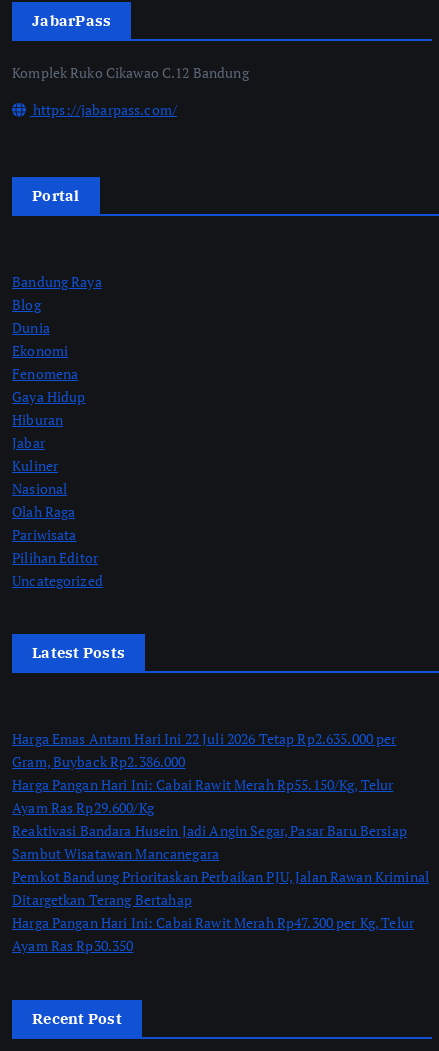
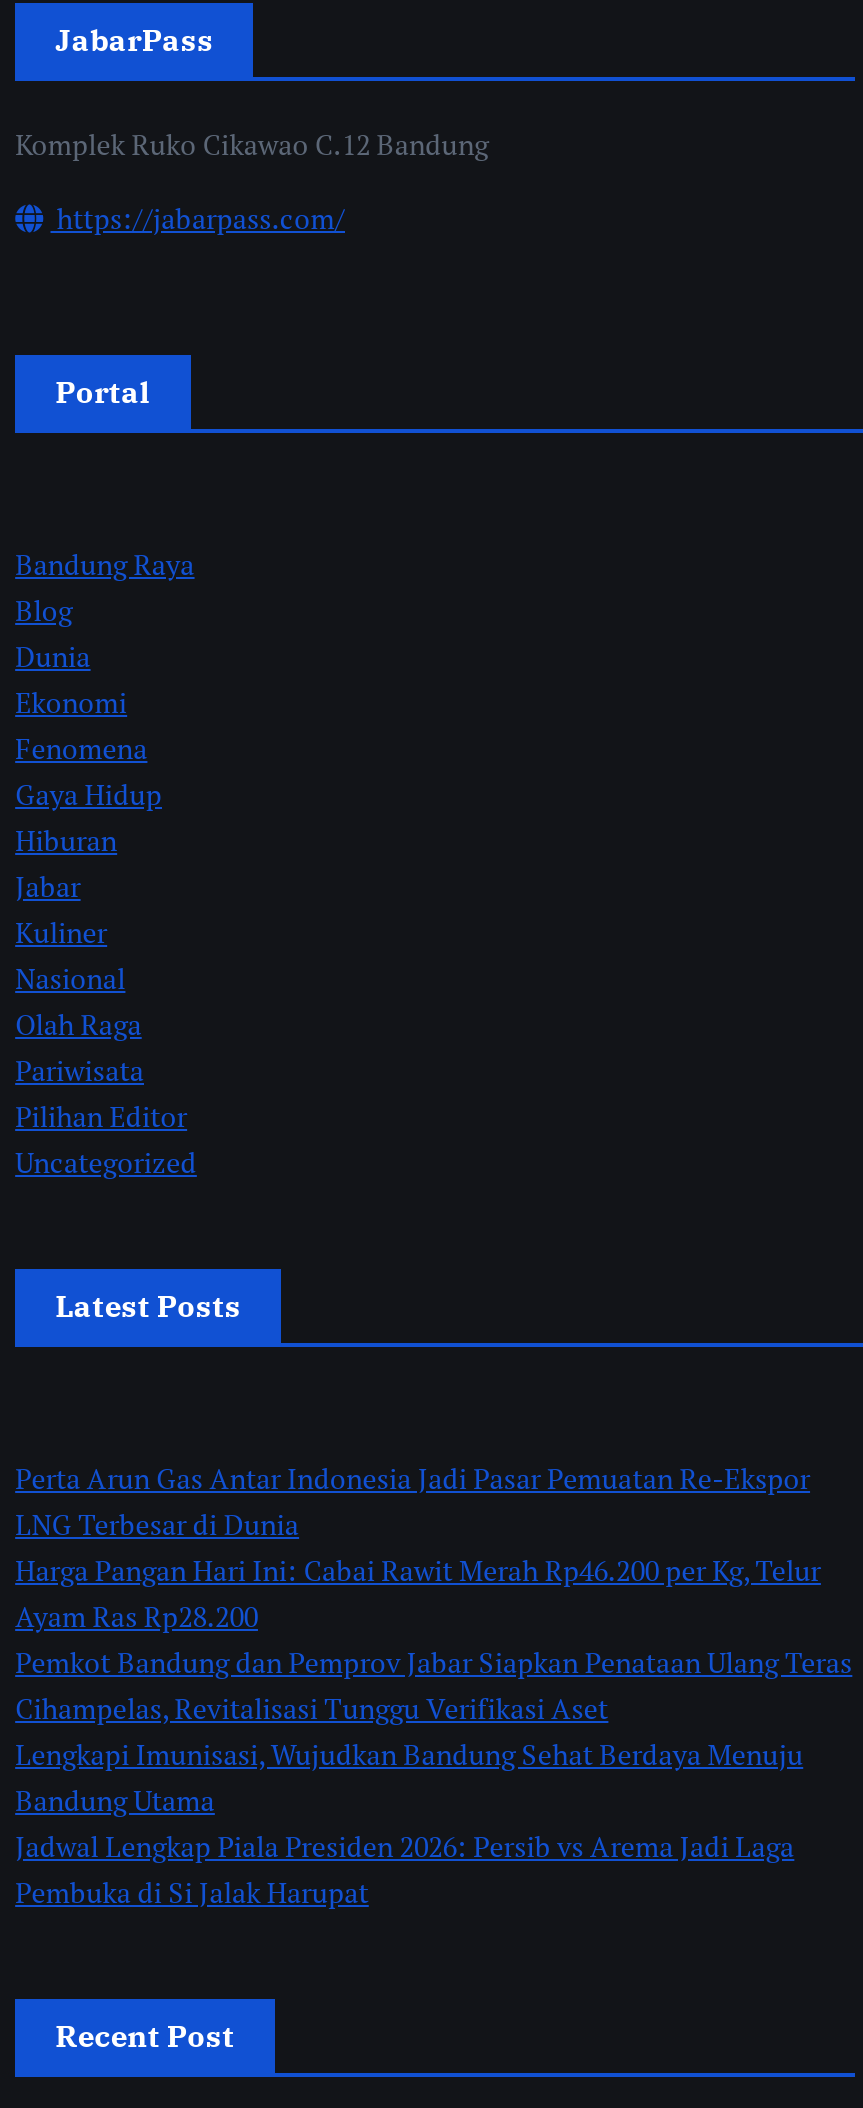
[12,729,429,955] Harga Emas Antam Hari Ini 22 Juli 2026 Tetap Rp2.635.000 per | Gram, Buyback Rp2.386.000 | Harga Pangan Hari Ini: Cabai Rawit Merah Rp55.150/Kg, Telur | Ayam Ras Rp29.600/Kg | Reaktivasi Bandara Husein Jadi Angin Segar, Pasar Baru Bersiap | Sambut Wisatawan Mancanegara | Pemkot Bandung Prioritaskan Perbaikan PJU, Jalan Rawan Kriminal | Ditargetkan Terang Bertahap | Harga Pangan Hari Ini: Cabai Rawit Merah Rp47.300 per Kg, Telur | Ayam Ras Rp30.350 -> [15,1459,852,1911] Perta Arun Gas Antar Indonesia Jadi Pasar Pemuatan Re-Ekspor | LNG Terbesar di Dunia | Harga Pangan Hari Ini: Cabai Rawit Merah Rp46.200 per Kg, Telur | Ayam Ras Rp28.200 | Pemkot Bandung dan Pemprov Jabar Siapkan Penataan Ulang Teras | Cihampelas, Revitalisasi Tunggu Verifikasi Aset | Lengkapi Imunisasi, Wujudkan Bandung Sehat Berdaya Menuju | Bandung Utama | Jadwal Lengkap Piala Presiden 2026: Persib vs Arema Jadi Laga | Pembuka di Si Jalak Harupat

